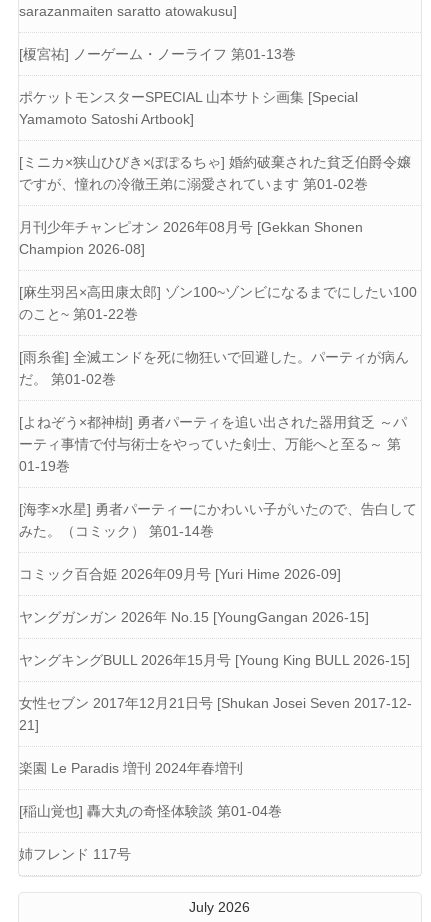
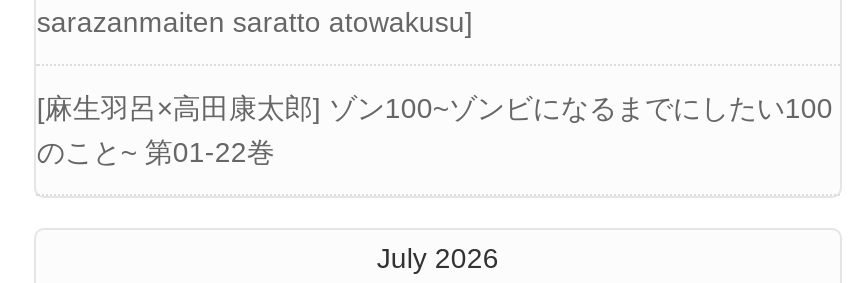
[19,46,411,257] [榎宮祐] ノーゲーム・ノーライフ 第01-13巻 | ポケットモンスターSPECIAL 山本サトシ画集 [Special | Yamamoto Satoshi Artbook] | [ミニカ×狭山ひびき×ぽぽるちゃ] 婚約破棄された貧乏伯爵令嬢 | ですが、憧れの冷徹王弟に溺愛されています 第01-02巻 | 月刊少年チャンピオン 2026年08月号 [Gekkan Shonen | Champion 2026-08] -> none
[19,349,417,862] [雨糸雀] 全滅エンドを死に物狂いで回避した。パーティが病ん | だ。 第01-02巻 | [よねぞう×都神樹] 勇者パーティを追い出された器用貧乏 ～パ | ーティ事情で付与術士をやっていた剣士、万能へと至る～ 第 | 01-19巻 | [海李×水星] 勇者パーティーにかわいい子がいたので、告白して | みた。（コミック） 第01-14巻 | コミック百合姫 2026年09月号 [Yuri Hime 2026-09] | ヤングガンガン 2026年 No.15 [YoungGangan 2026-15] | ヤングキングBULL 2026年15月号 [Young King BULL 2026-15] | 女性セブン 2017年12月21日号 [Shukan Josei Seven 2017-12- | 21] | 楽園 Le Paradis 増刊 2024年春増刊 | [稲山覚也] 轟大丸の奇怪体験談 第01-04巻 | 姉フレンド 117号 -> none

